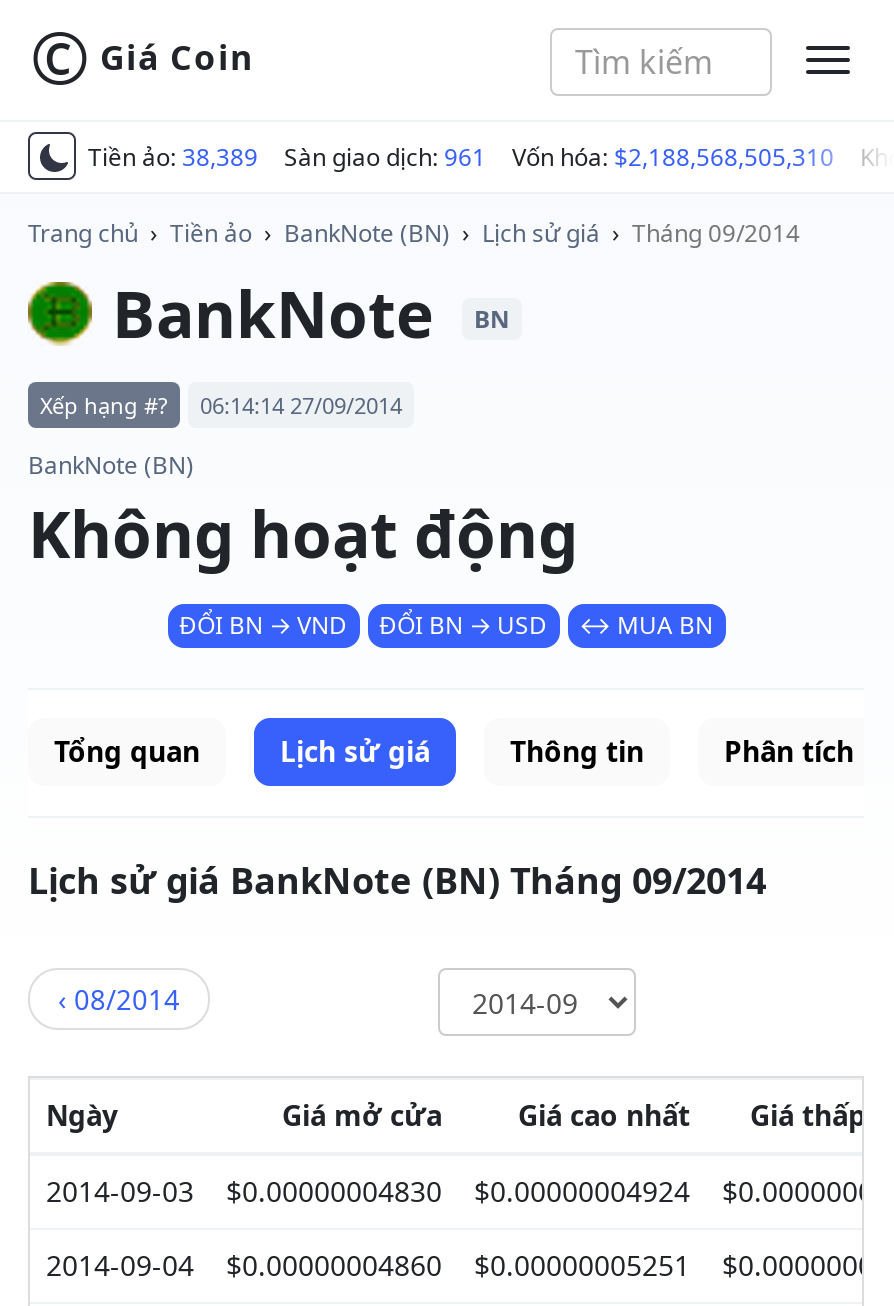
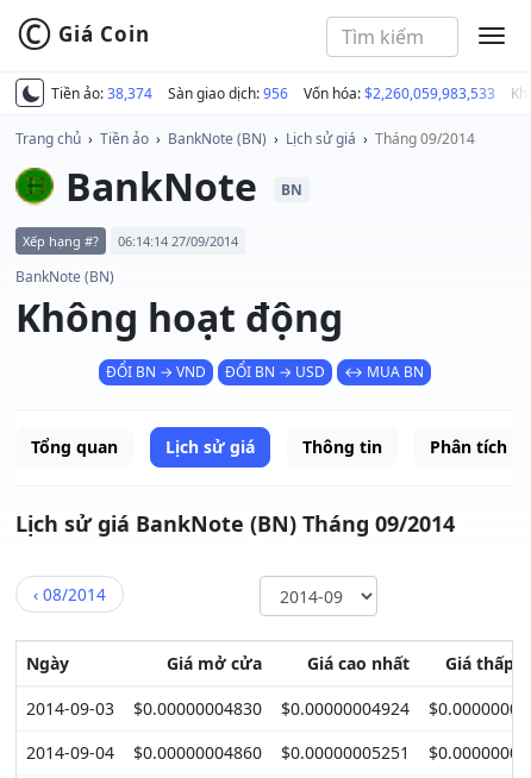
[88,140,258,174] Tiền ảo: 38,389 -> [51,83,152,103] Tiền ảo: 38,374
[284,140,486,174] Sàn giao dịch: 961 -> [168,83,288,103] Sàn giao dịch: 956
[512,140,834,174] Vốn hóa: $2,188,568,505,310 -> [304,83,495,103] Vốn hóa: $2,260,059,983,533

